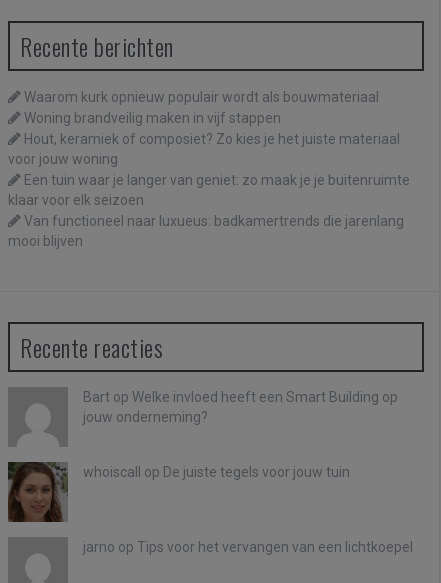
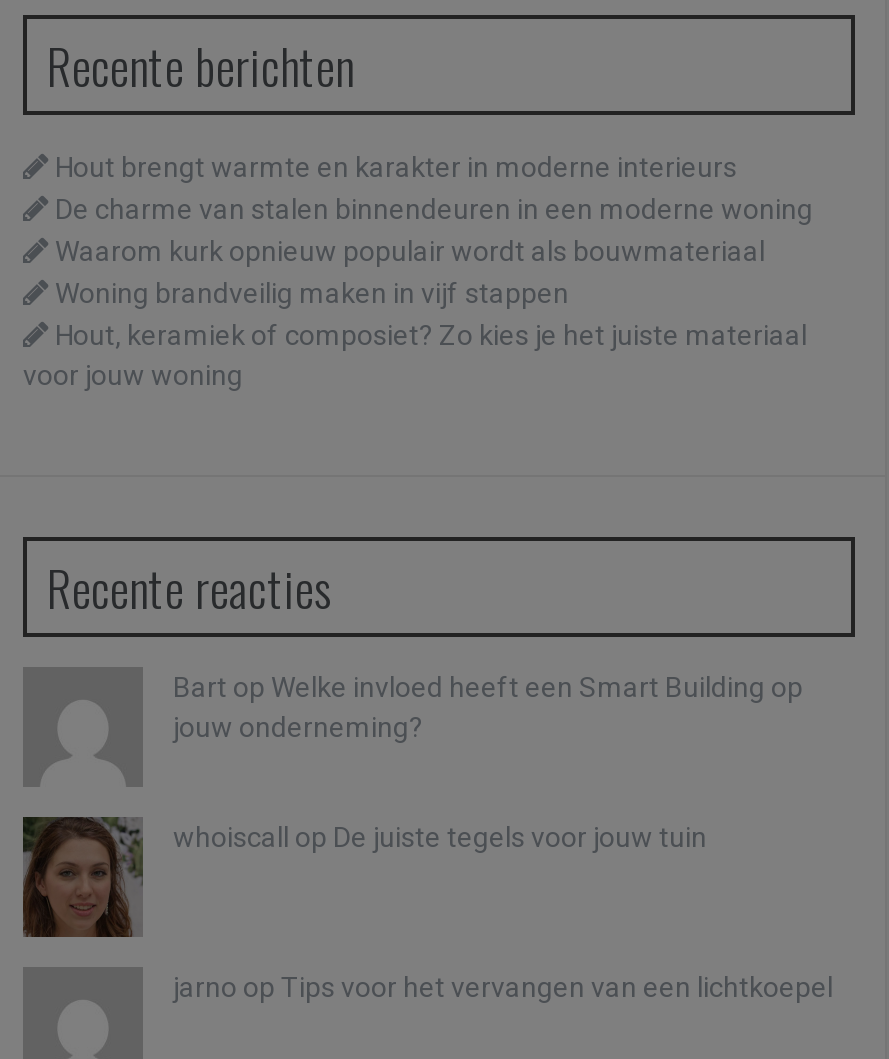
none -> [55,150,813,224] Hout brengt warmte en karakter in moderne interieurs | De charme van stalen binnendeuren in een moderne woning
moved [8,89,400,167] -> [23,234,807,390]: Waarom kurk opnieuw populair wordt als bouwmateriaal | Woning brandveilig maken in vijf stappen | Hout, keramiek of composiet? Zo kies je het juiste materiaal | voor jouw woning
[8,172,410,249] Een tuin waar je langer van geniet: zo maak je je buitenruimte | klaar voor elk seizoen | Van functioneel naar luxueus: badkamertrends die jarenlang | mooi blijven -> none

